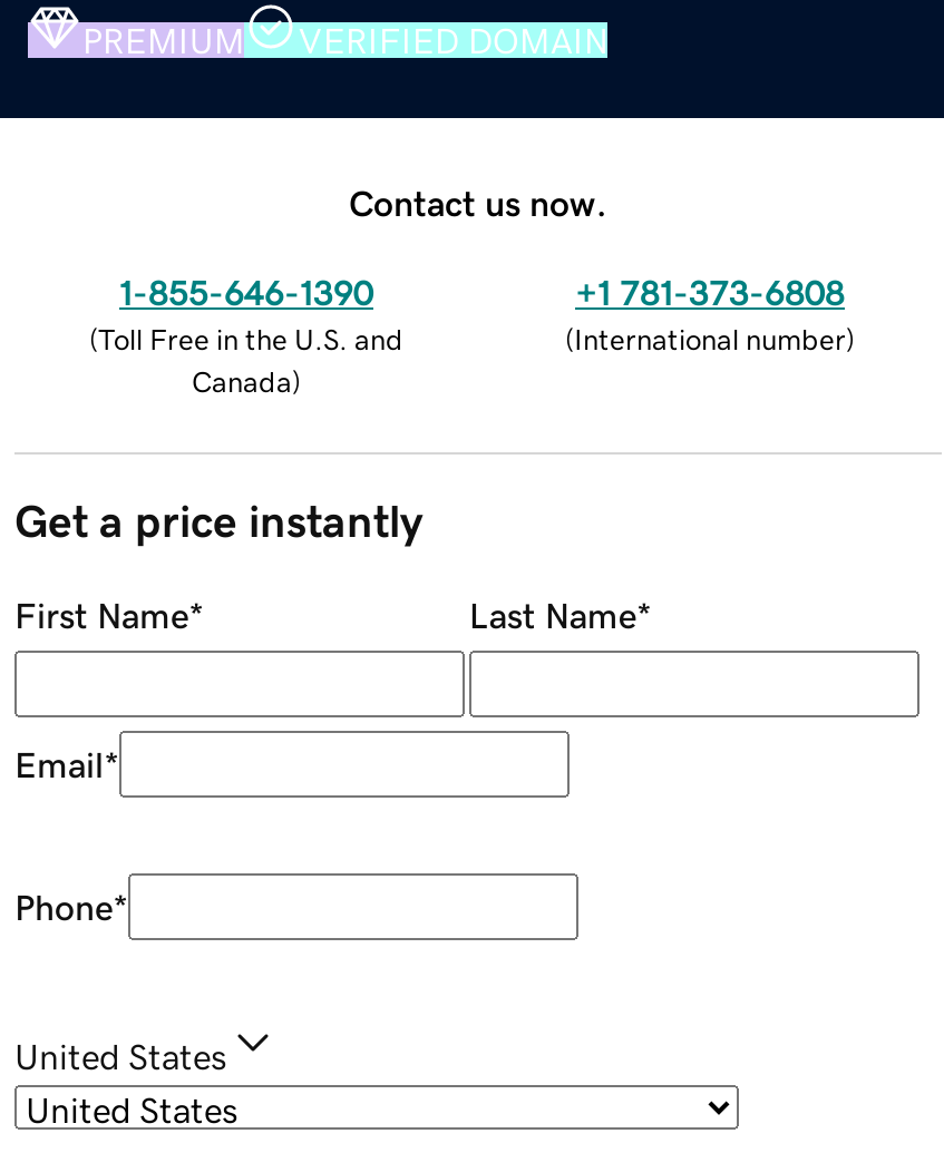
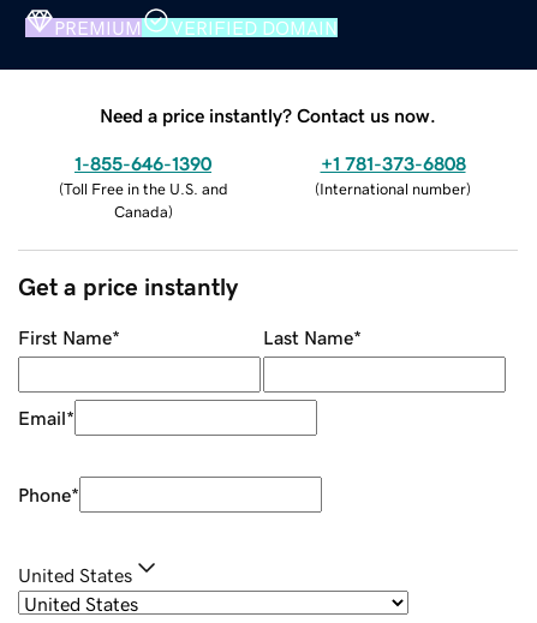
[349,184,607,220] Contact us now. -> [100,105,436,124] Need a price instantly? Contact us now.

